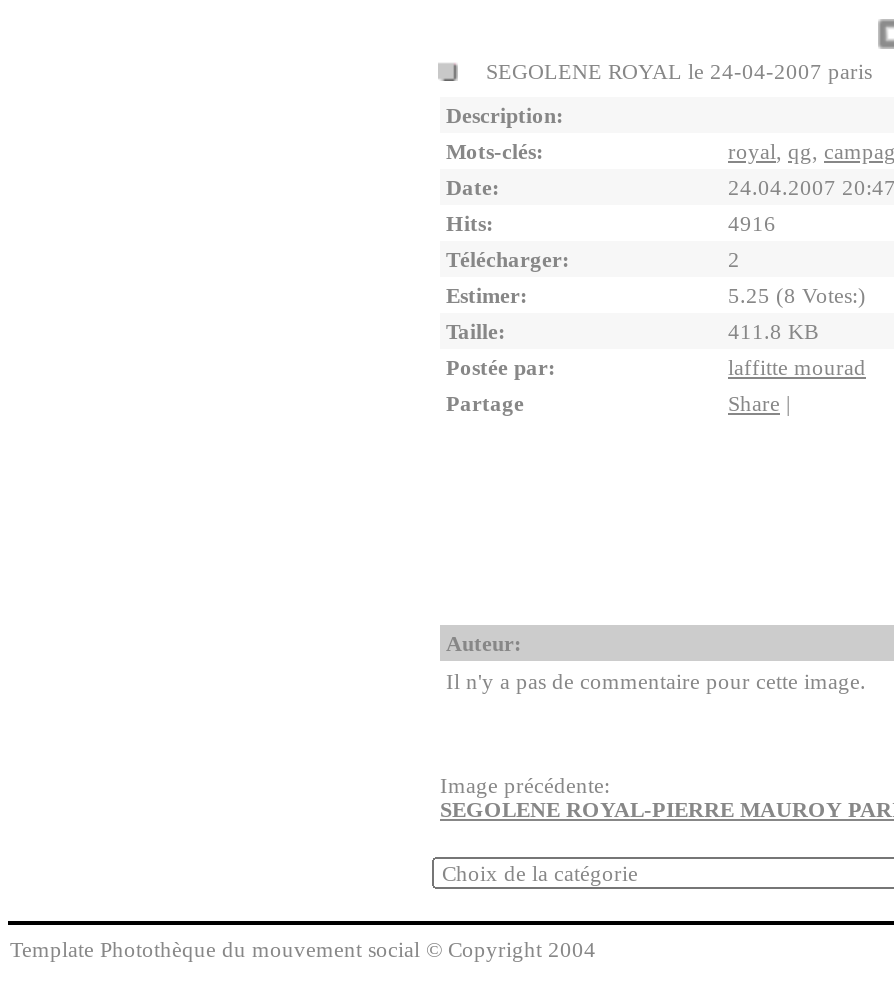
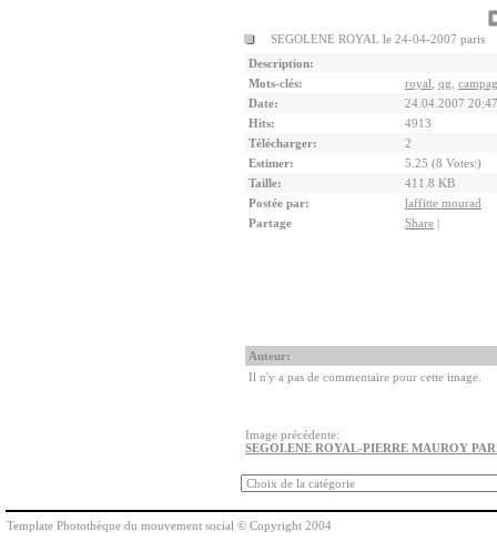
[728,211,776,235] 4916 -> [405,116,432,130] 4913

